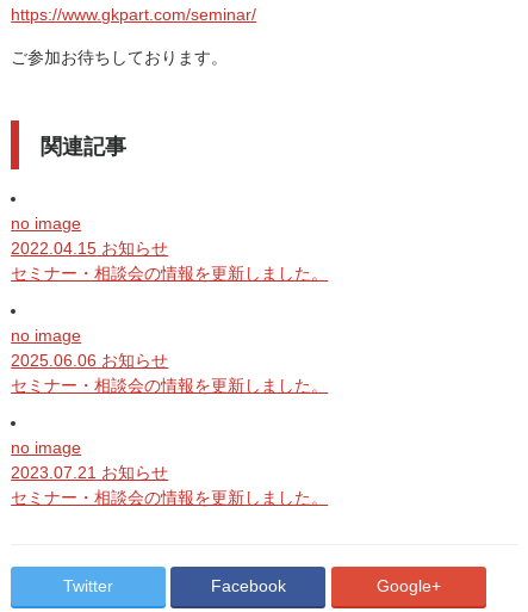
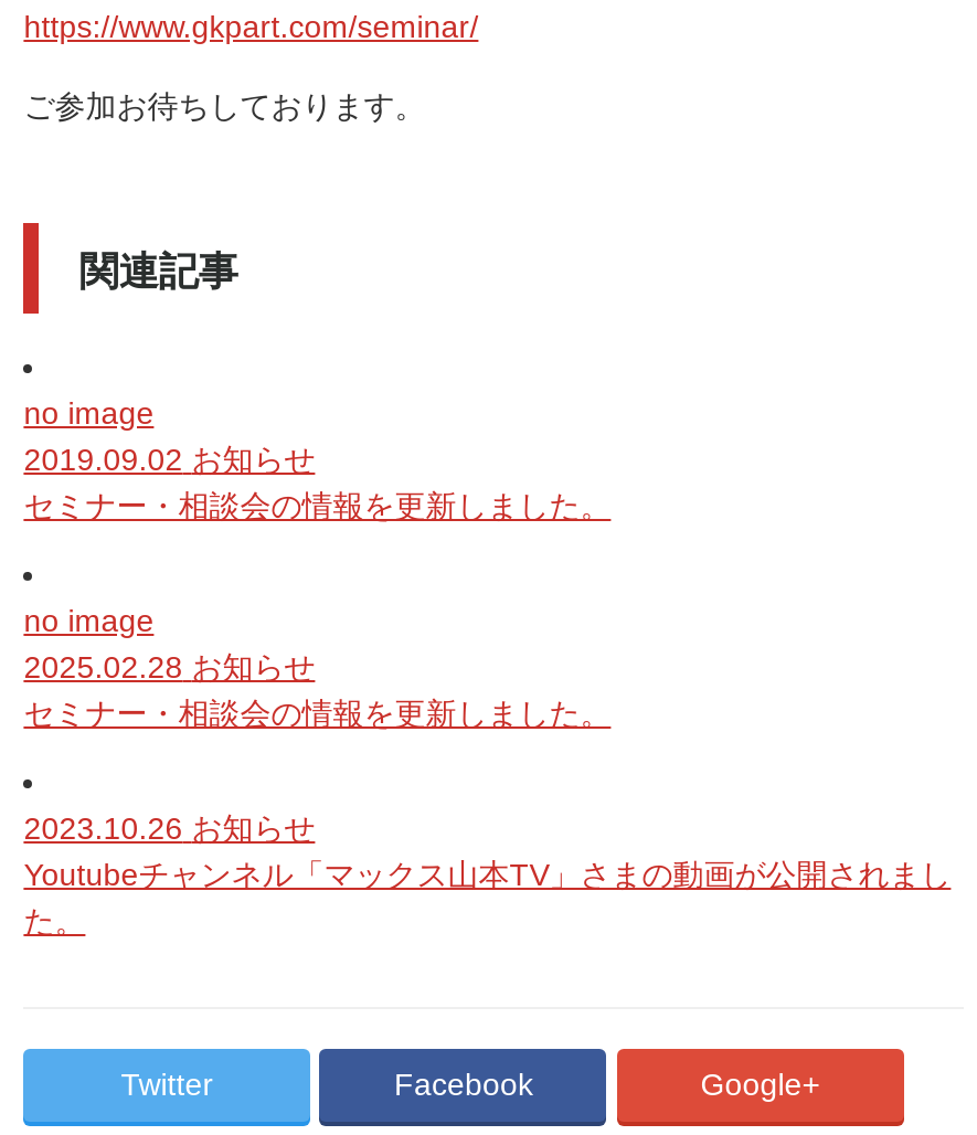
[11,239,168,258] 2022.04.15 お知らせ -> [24,442,315,477] 2019.09.02 お知らせ
[11,351,168,370] 2025.06.06 お知らせ -> [24,649,315,684] 2025.02.28 お知らせ
[11,437,328,507] no image | 2023.07.21 お知らせ | セミナー・相談会の情報を更新しました。 -> [24,810,951,938] 2023.10.26 お知らせ | Youtubeチャンネル「マックス山本TV」さまの動画が公開されまし | た。

